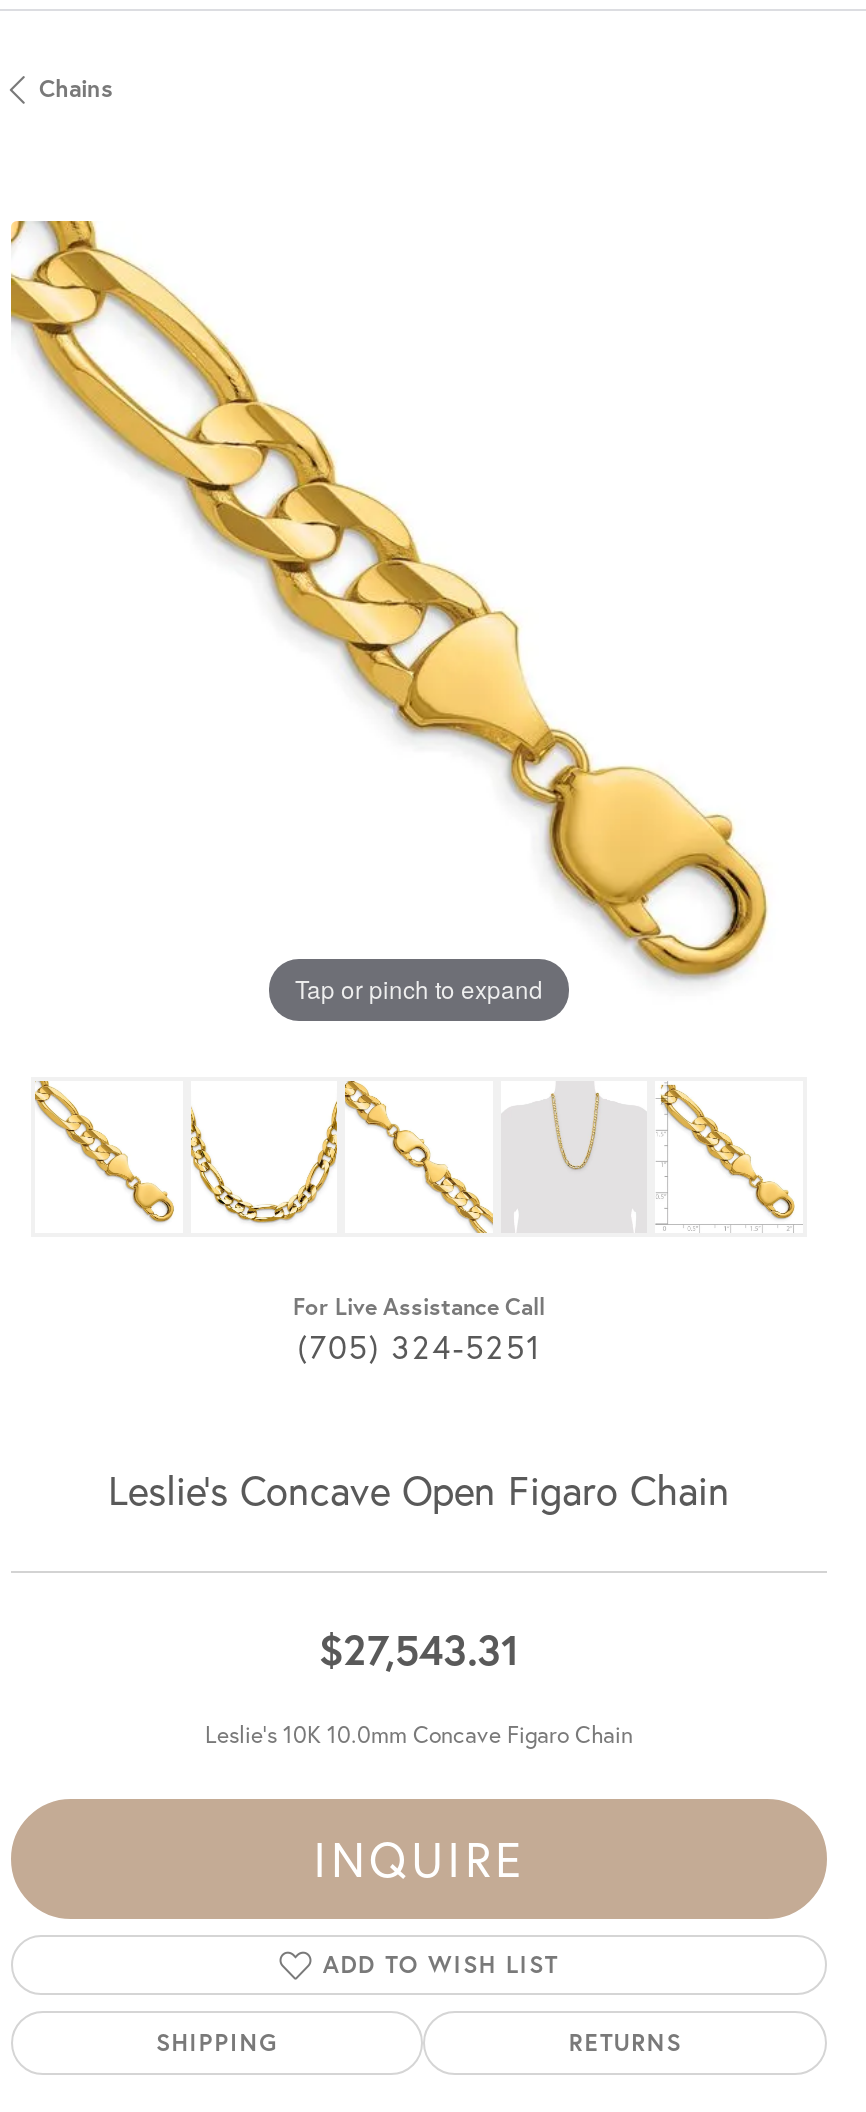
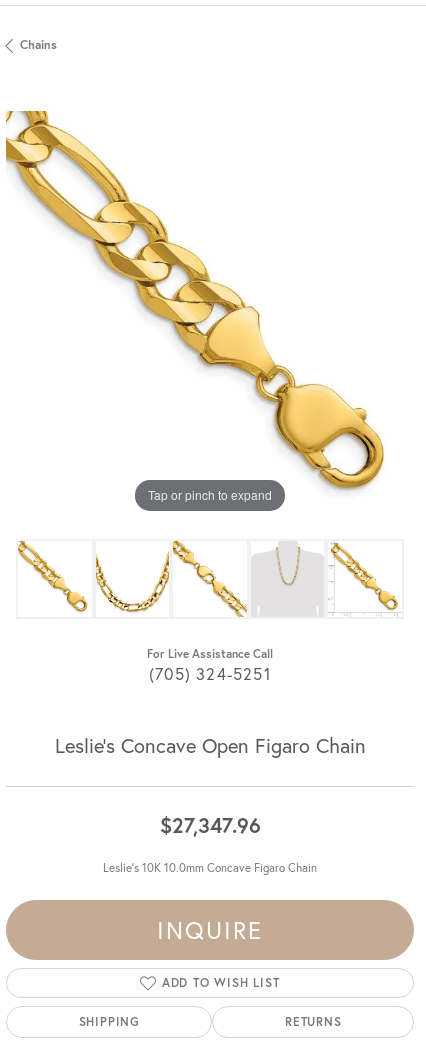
[319,1620,519,1676] $27,543.31 -> [159,811,260,839] $27,347.96

